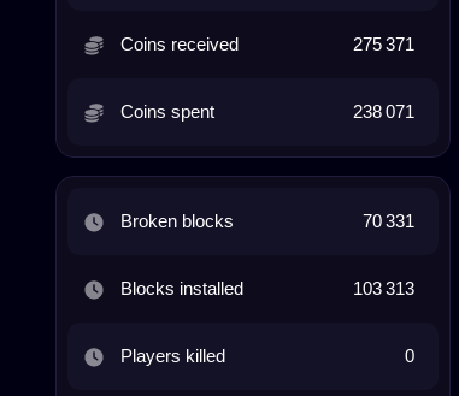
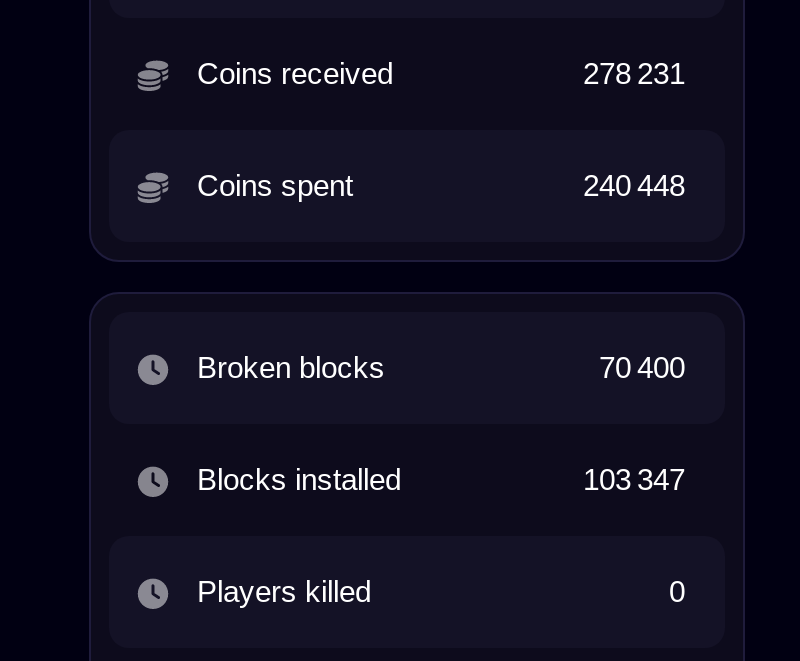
[353,34,414,54] 275 371 -> [583,56,685,90] 278 231
[353,101,414,122] 238 071 -> [583,168,685,202] 240 448
[363,211,414,231] 70 331 -> [599,350,685,384] 70 400
[353,278,414,299] 103 313 -> [583,462,685,496] 103 347

